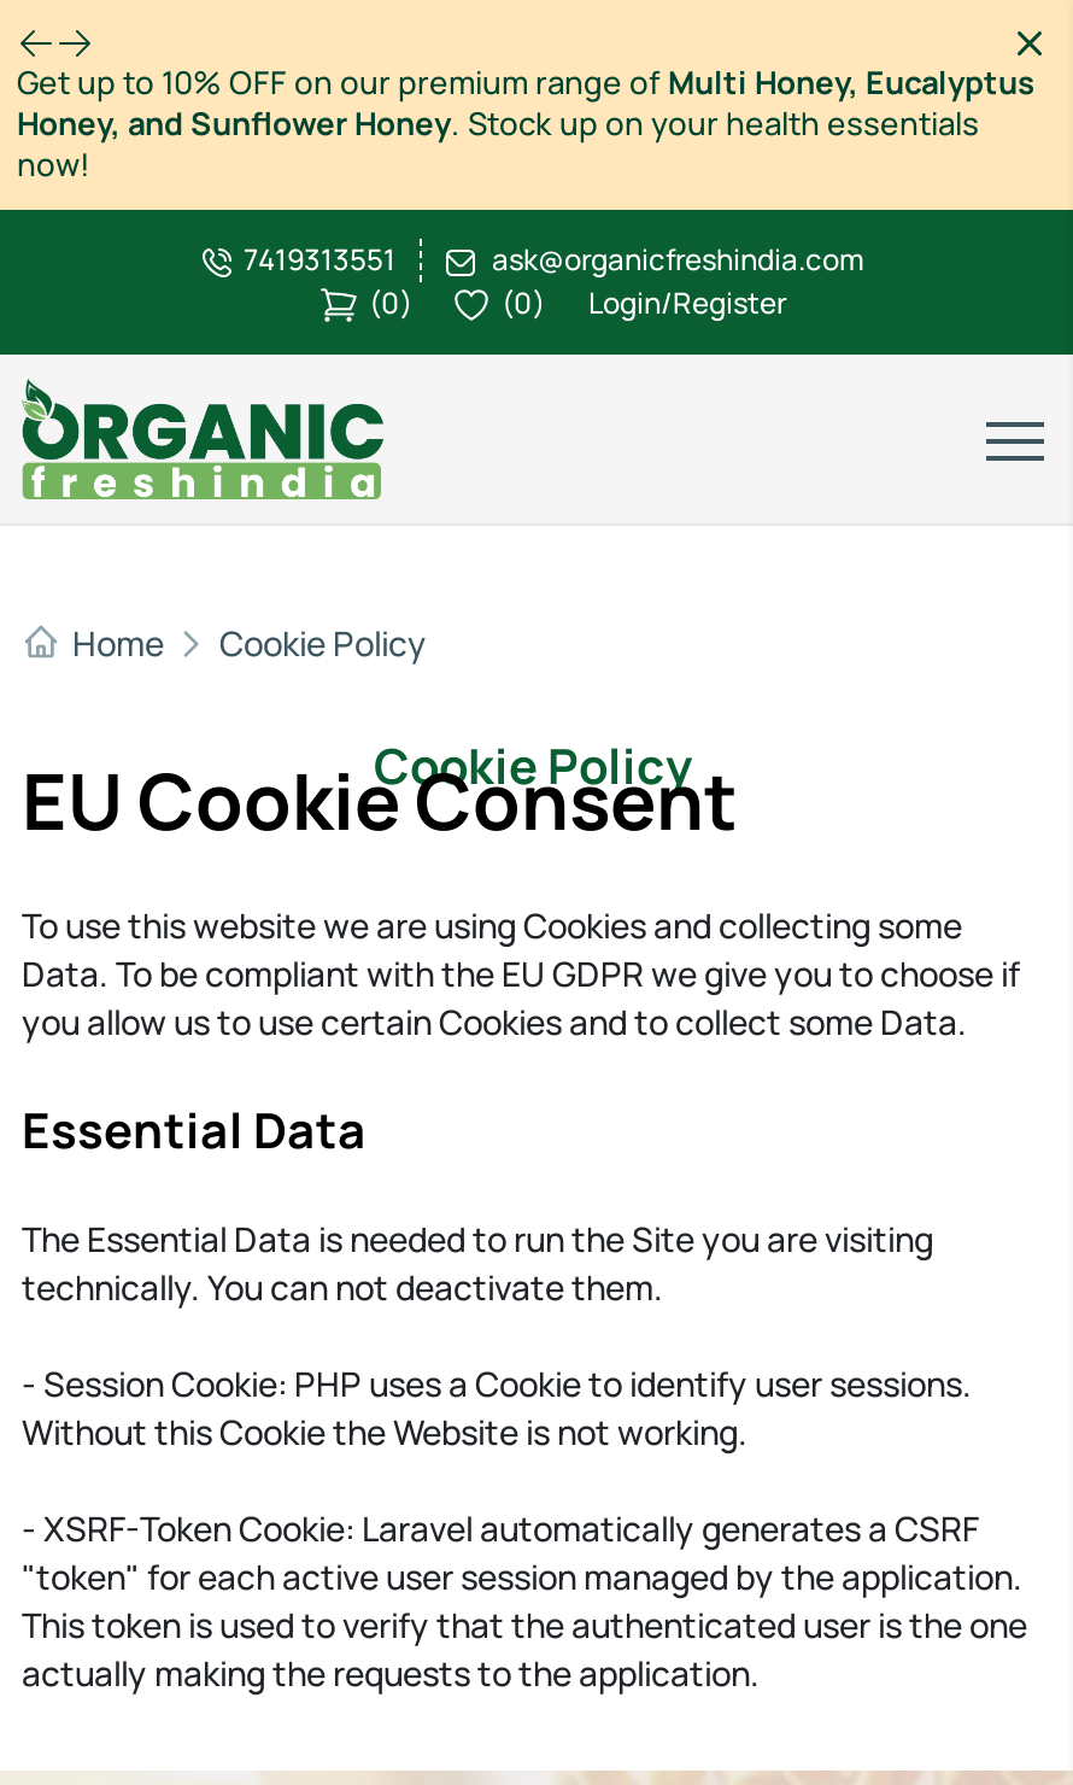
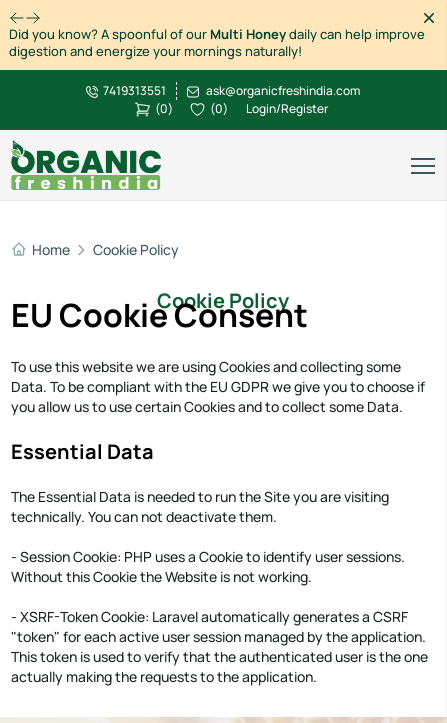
[17,60,1034,186] Get up to 10% OFF on our premium range of Multi Honey, Eucalyptus | Honey, and Sunflower Honey. Stock up on your health essentials | now! -> [9,25,425,60] Did you know? A spoonful of our Multi Honeydaily can help improve | digestion and energize your mornings naturally!

